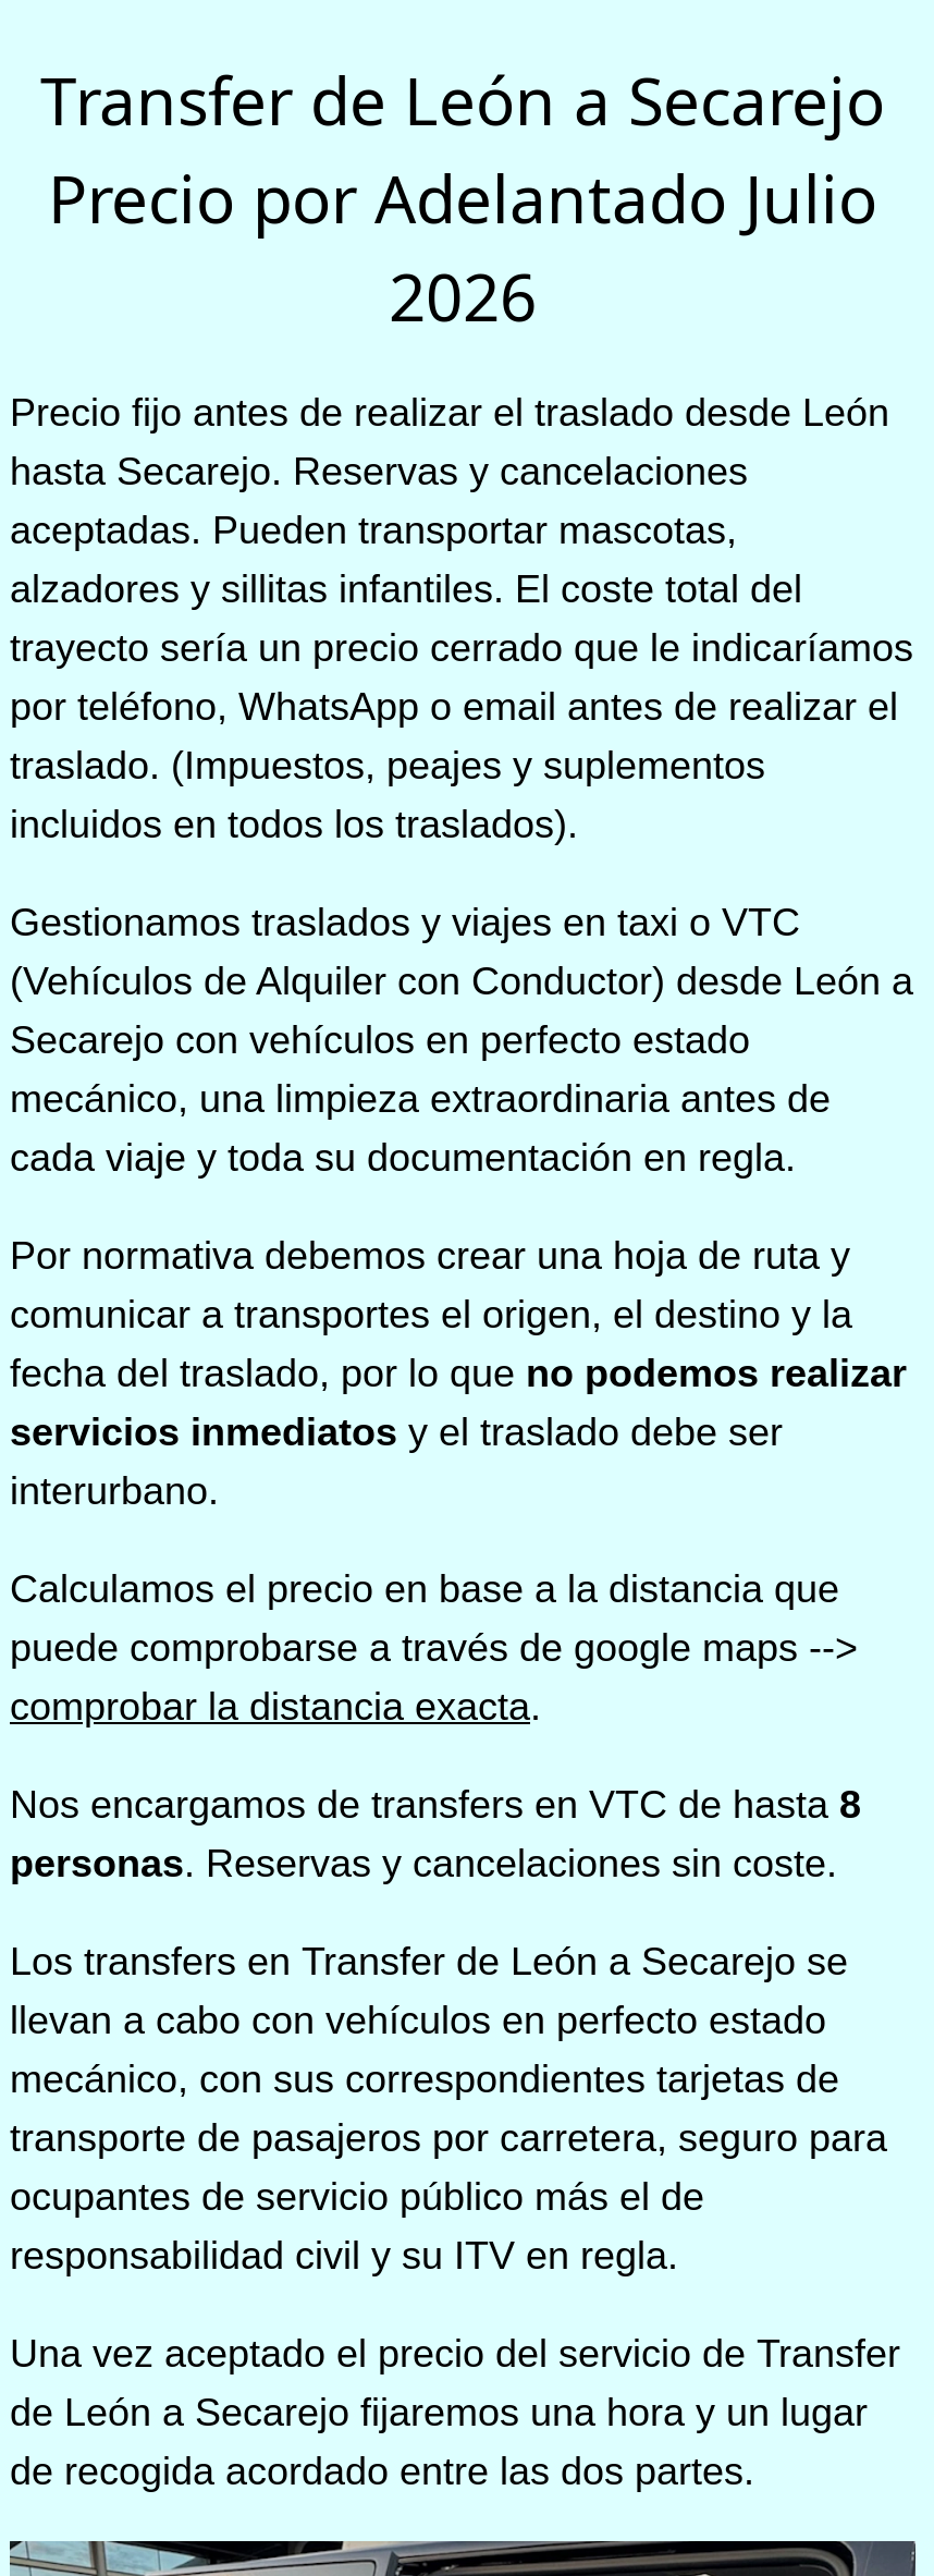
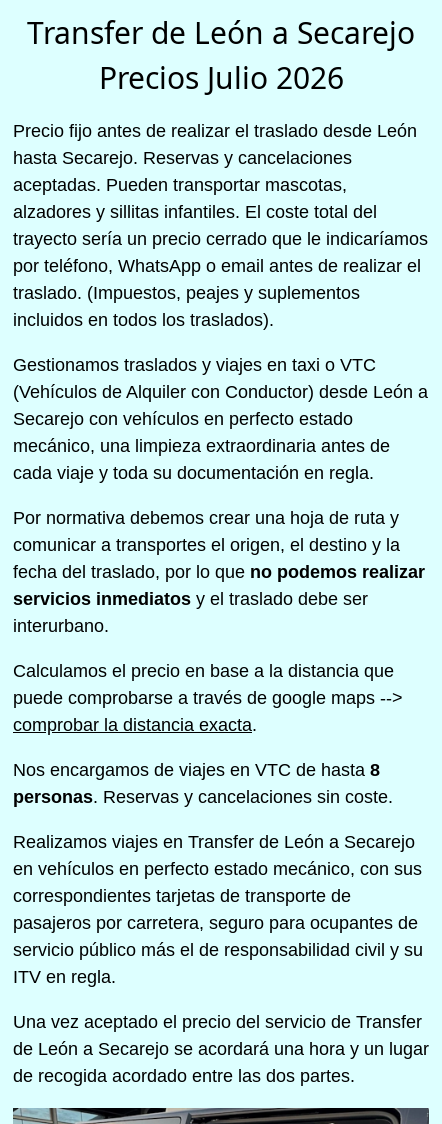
[48,154,877,341] Precio por Adelantado Julio | 2026 -> [98,57,343,98] Precios Julio 2026
[10,1783,861,1827] Nos encargamos de transfers en VTC de hasta 8 -> [13,760,380,780] Nos encargamos de viajes en VTC de hasta 8
[10,1940,887,2278] Los transfers en Transfer de León a Secarejo se | llevan a cabo con vehículos en perfecto estado | mecánico, con sus correspondientes tarjetas de | transporte de pasajeros por carretera, seguro para | ocupantes de servicio público más el de | responsabilidad civil y su ITV en regla. -> [13,832,423,987] Realizamos viajes en Transfer de León a Secarejo | en vehículos en perfecto estado mecánico, con sus | correspondientes tarjetas de transporte de | pasajeros por carretera, seguro para ocupantes de | servicio público más el de responsabilidad civil y su | ITV en regla.
[10,2391,868,2435] de León a Secarejo fijaremos una hora y un lugar -> [13,1039,429,1059] de León a Secarejo se acordará una hora y un lugar

